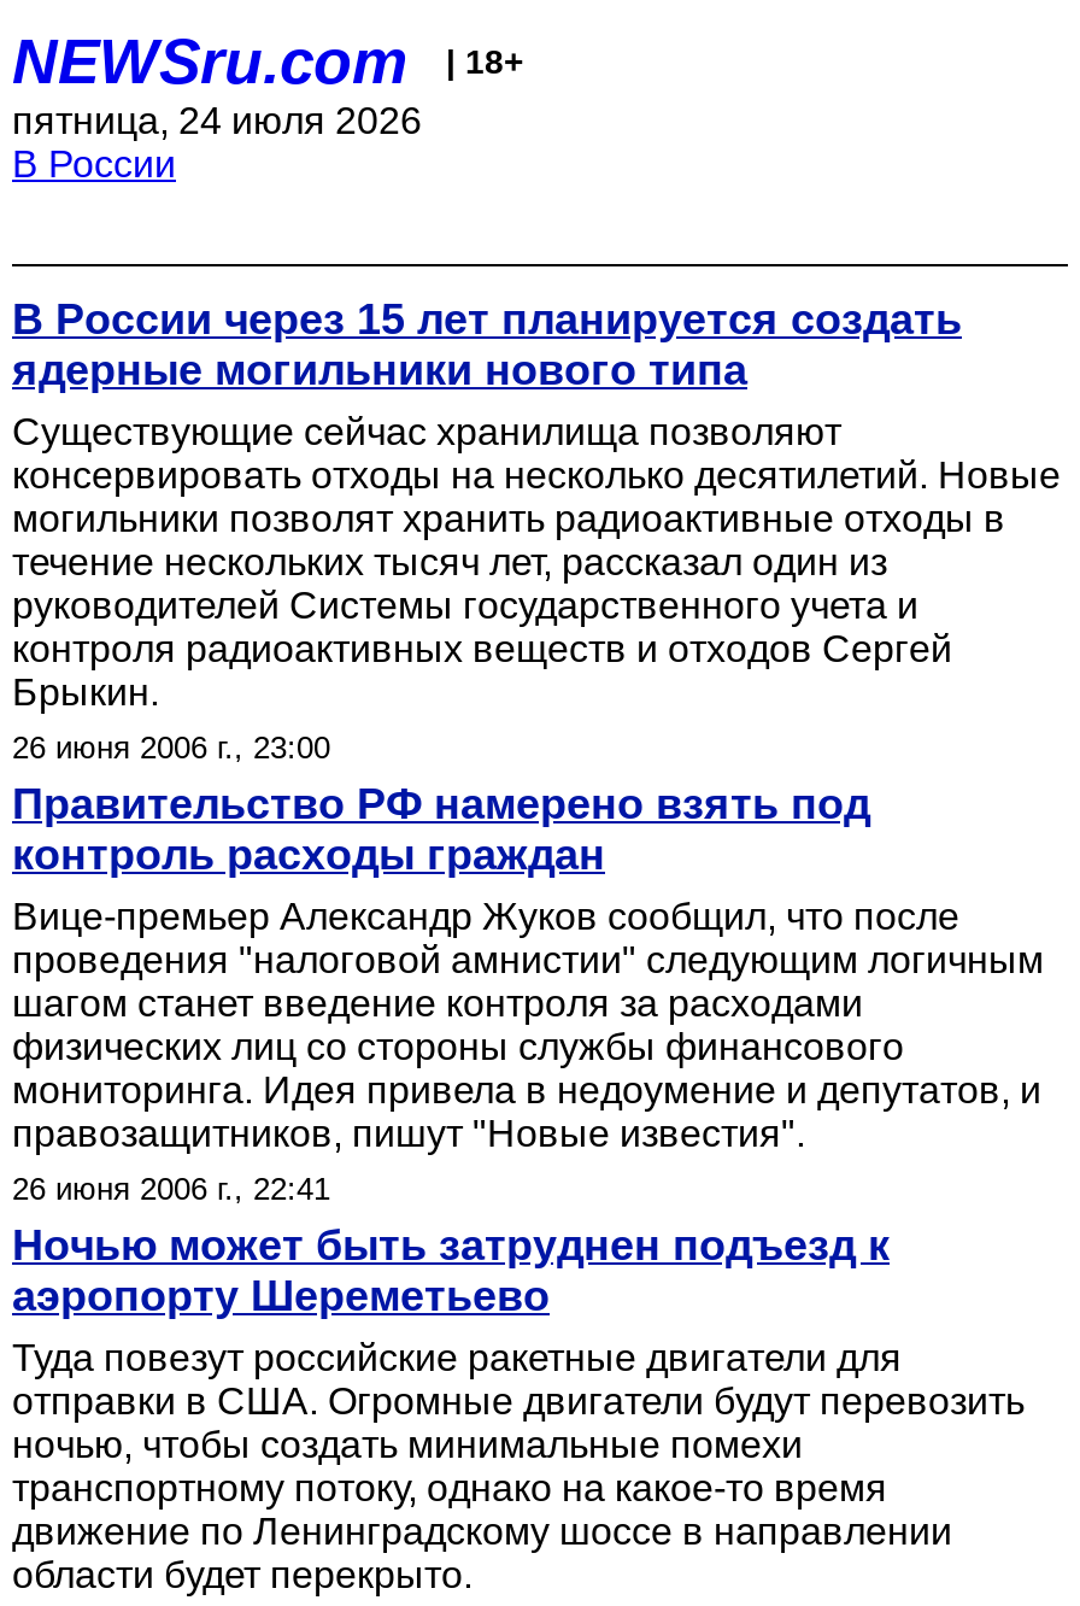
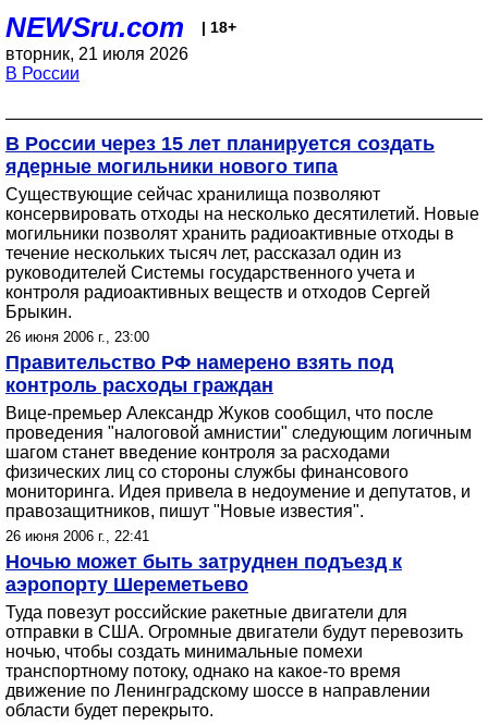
[12,100,422,141] пятница, 24 июля 2026 -> [5,45,188,63] вторник, 21 июля 2026

